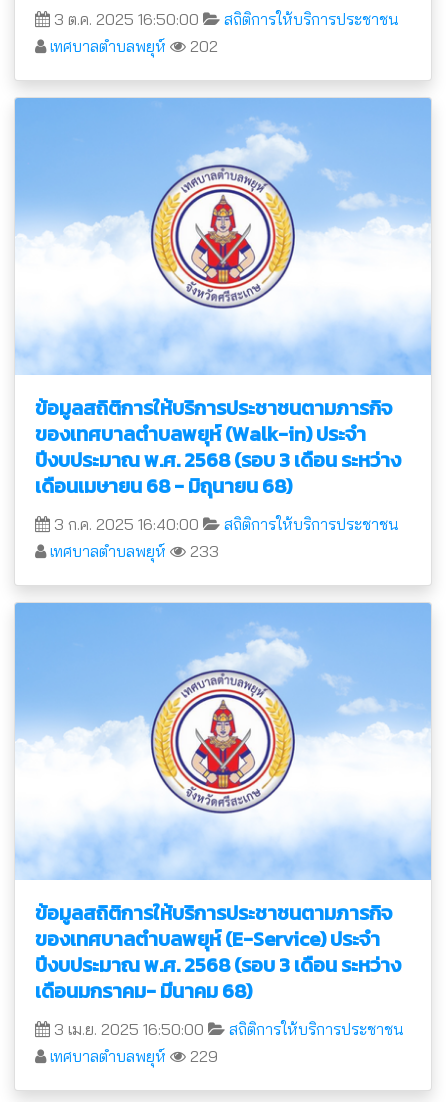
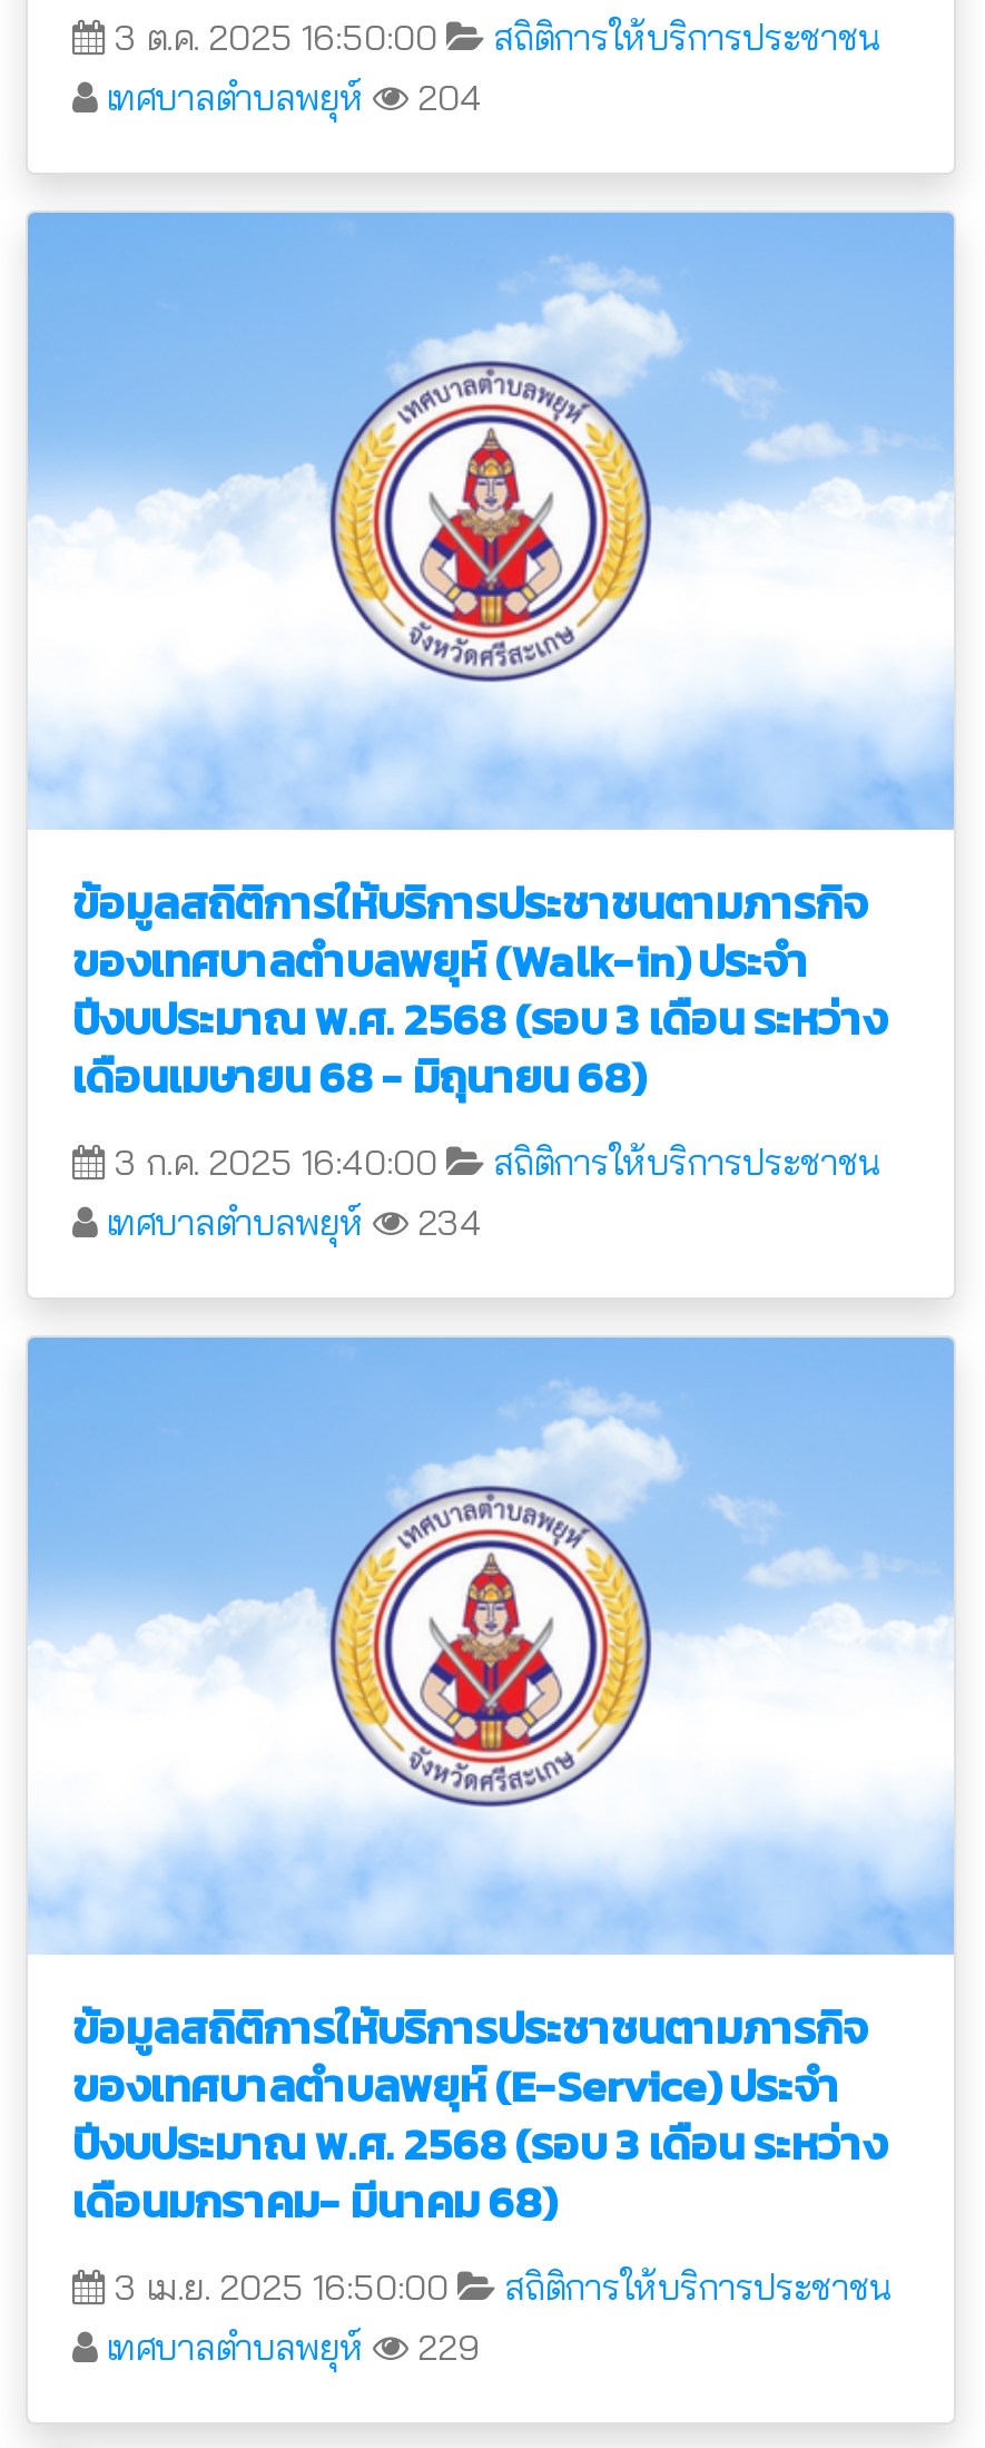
[50,36,218,56] เทศบาลตำบลพยุห์ 202 -> [106,75,482,119] เทศบาลตำบลพยุห์ 204
[50,541,219,561] เทศบาลตำบลพยุห์ 233 -> [106,1199,482,1244] เทศบาลตำบลพยุห์ 234

